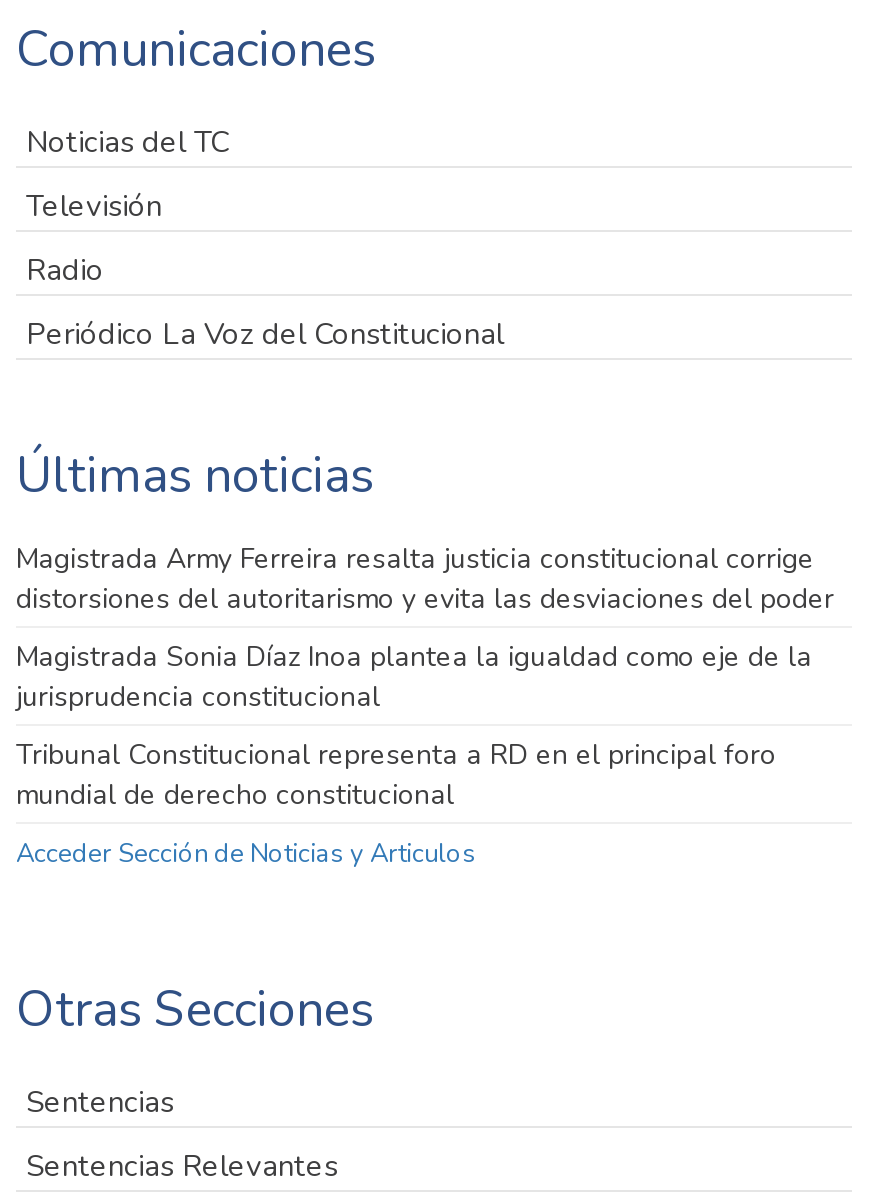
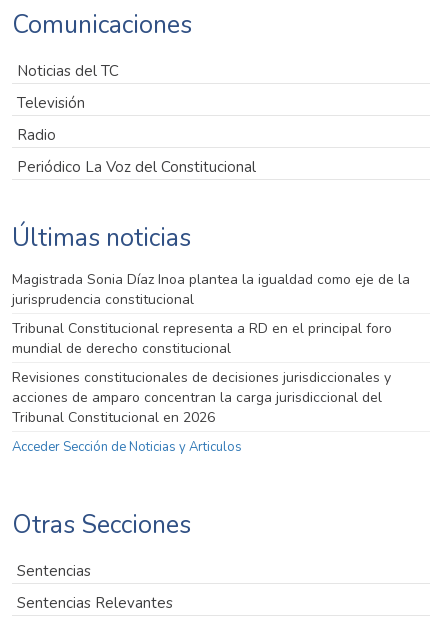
[16,541,834,619] Magistrada Army Ferreira resalta justicia constitucional corrige | distorsiones del autoritarismo y evita las desviaciones del poder -> none
moved [16,639,812,815] -> [12,270,410,358]: Magistrada Sonia Díaz Inoa plantea la igualdad como eje de la | jurisprudencia constitucional | Tribunal Constitucional representa a RD en el principal foro | mundial de derecho constitucional
none -> [12,368,391,427] Revisiones constitucionales de decisiones jurisdiccionales y | acciones de amparo concentran la carga jurisdiccional del | Tribunal Constitucional en 2026

